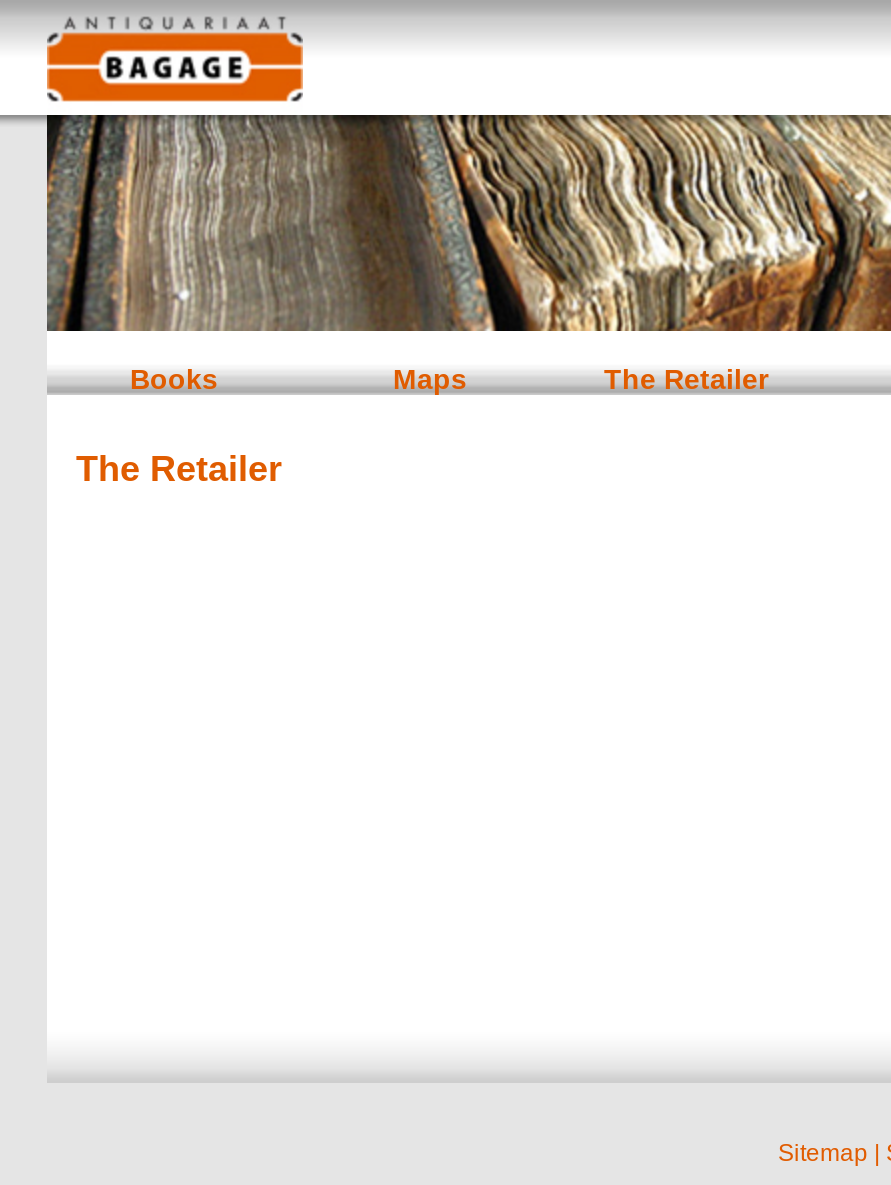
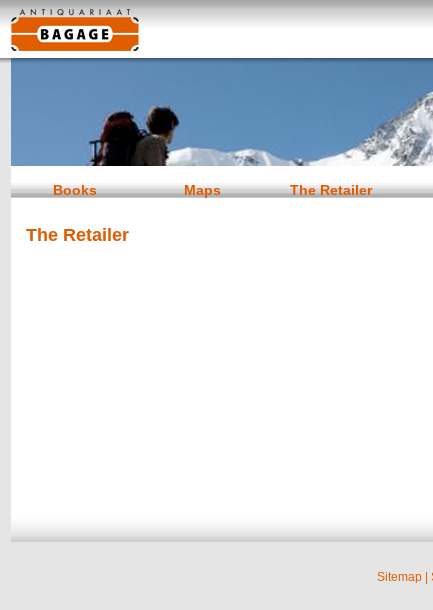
[45,113,885,333] [image] -> [10,57,430,167] [image]

